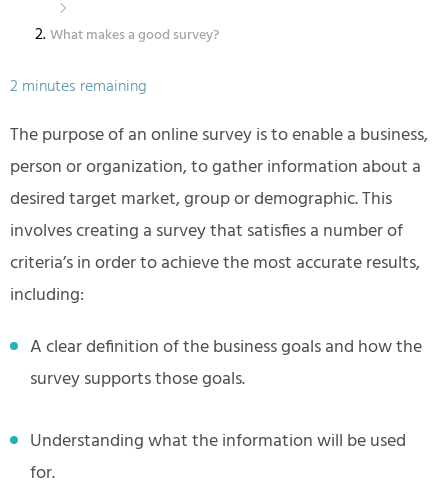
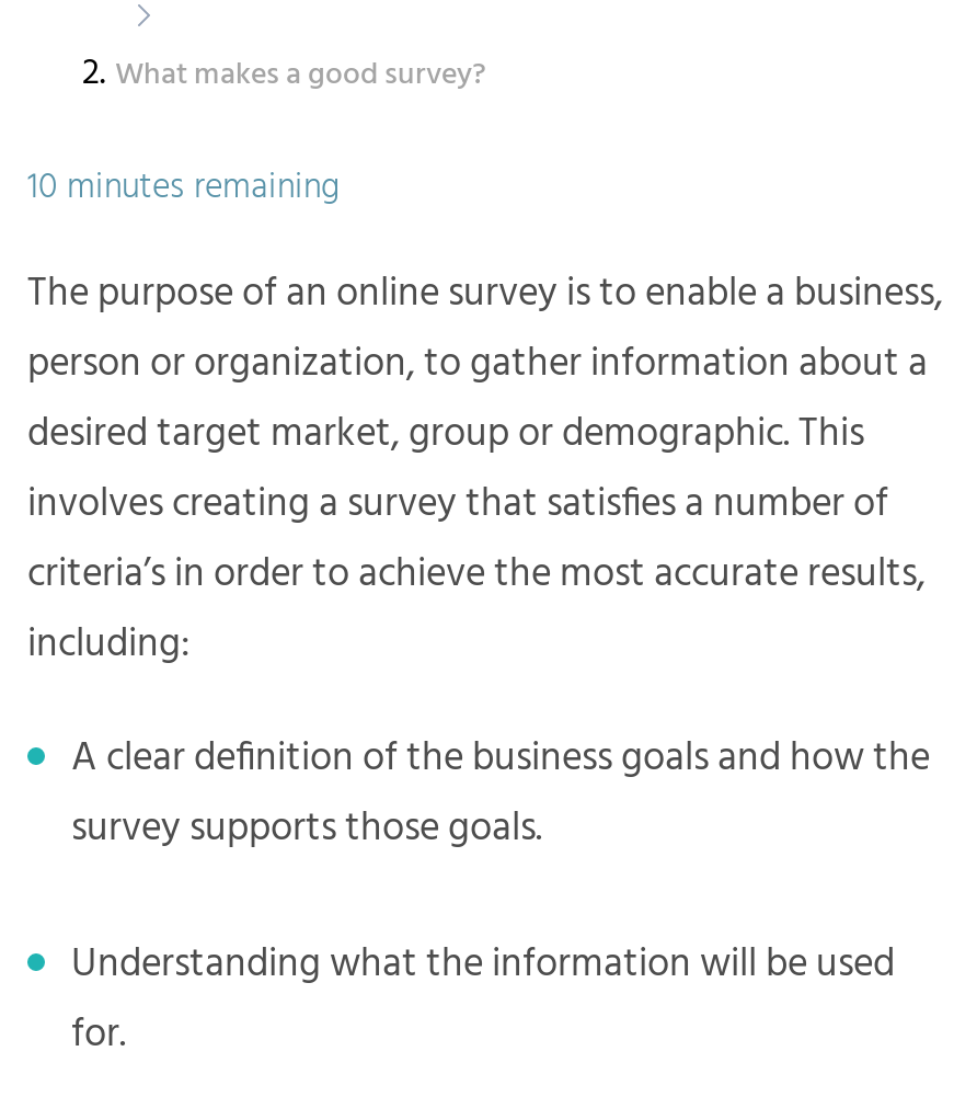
[10,74,147,100] 2 minutes remaining -> [27,160,341,217] 10 minutes remaining

